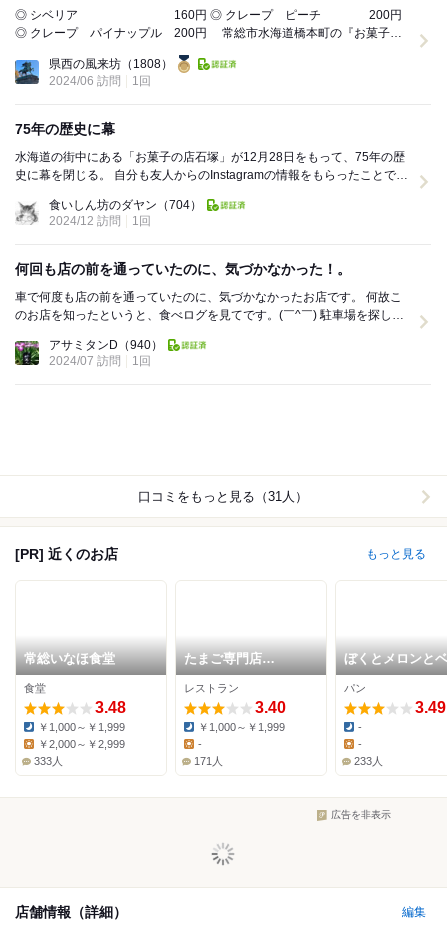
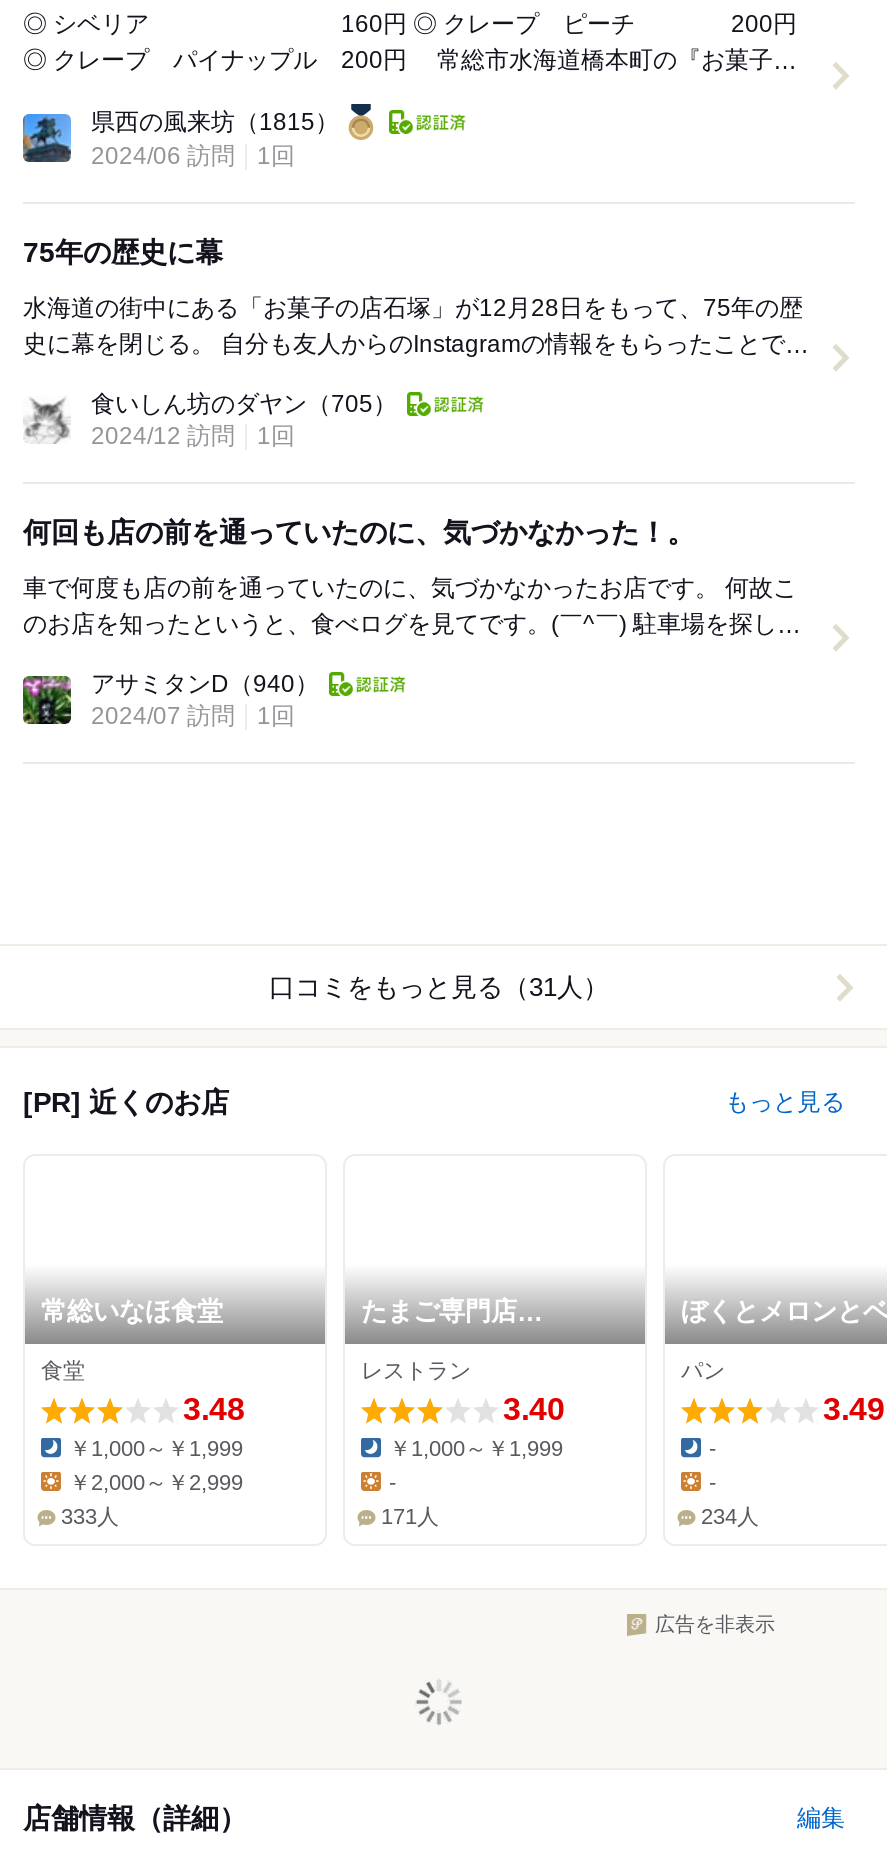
[49,57,173,71] 県西の風来坊（1808） -> [91,109,339,137] 県西の風来坊（1815）
[49,198,202,212] 食いしん坊のダヤン（704） -> [91,391,397,419] 食いしん坊のダヤン（705）
[354,755,383,767] 233人 -> [701,1505,759,1529] 234人

